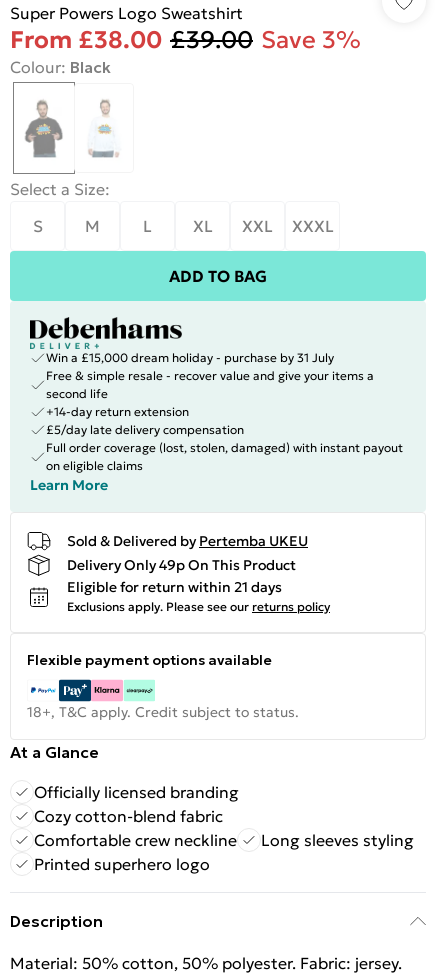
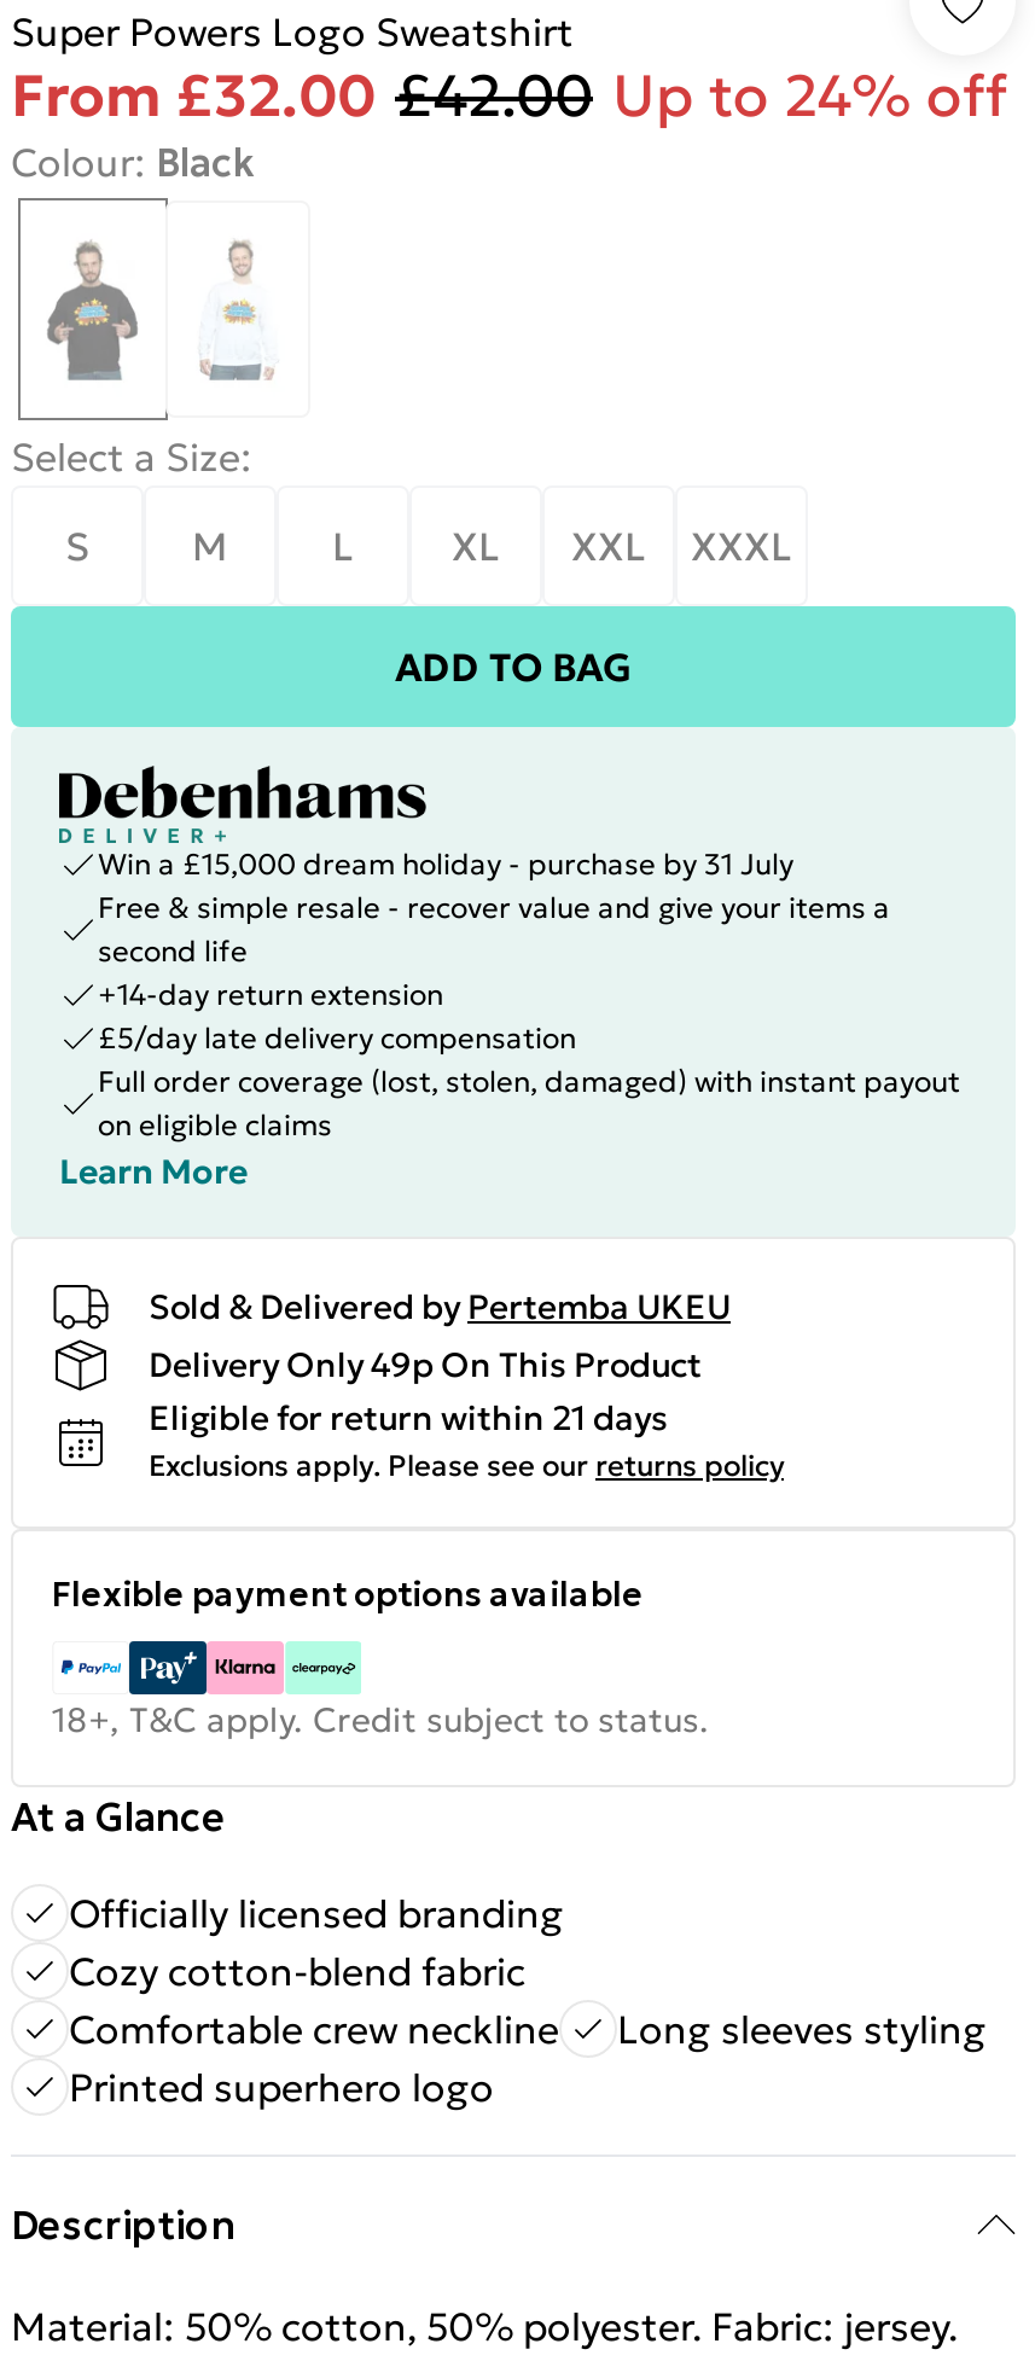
[10,25,361,55] From £38.00 £39.00 Save 3% -> [11,60,1008,133] From £32.00 £42.00 Up to 24% off

